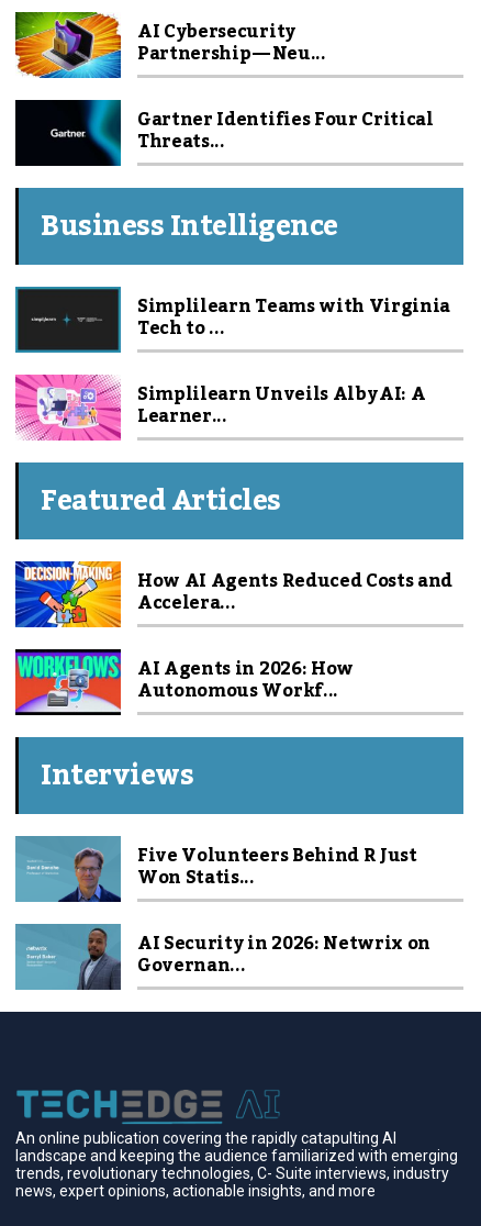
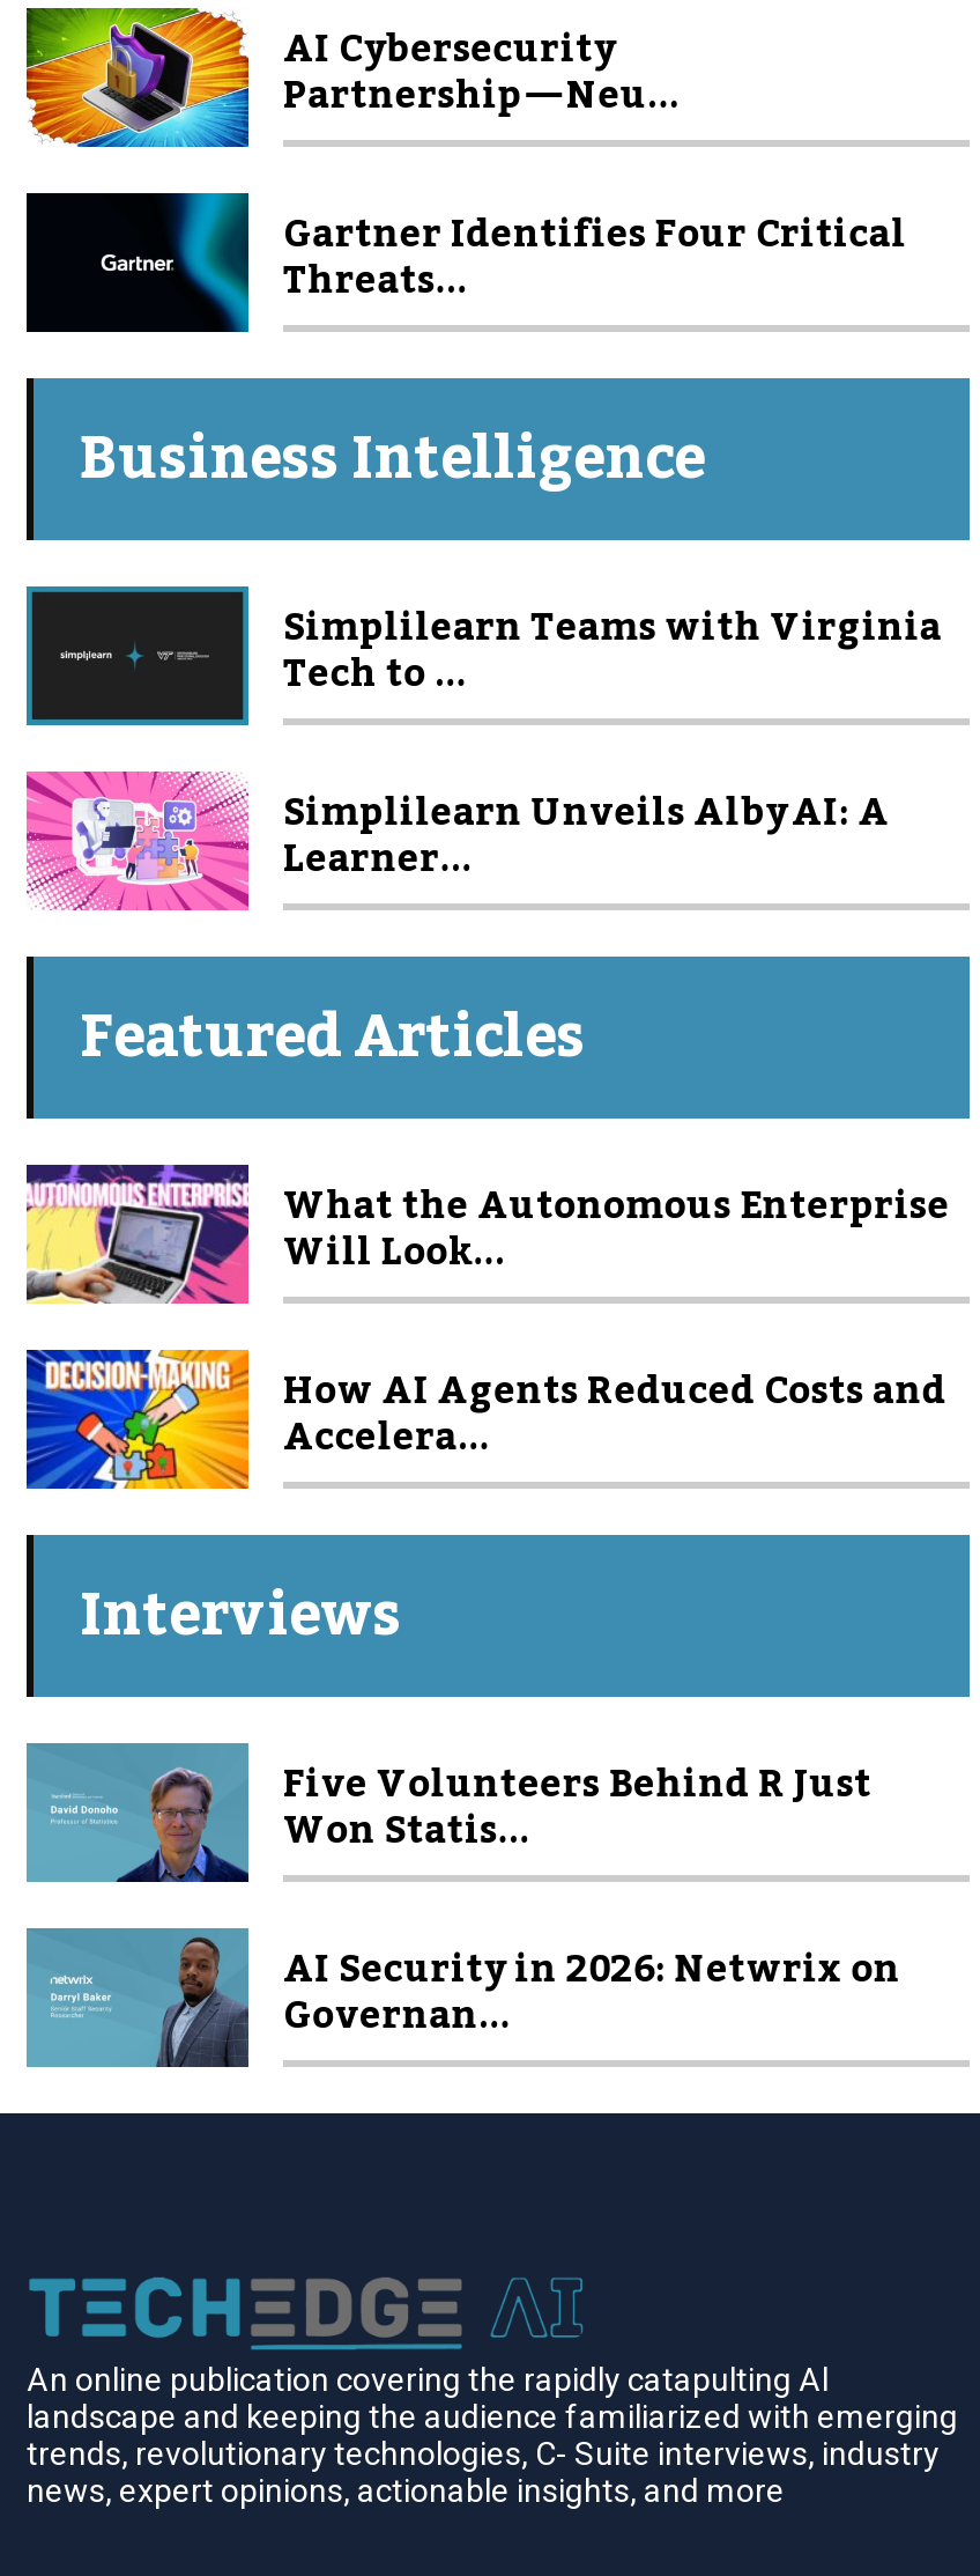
none -> [24,1162,950,1306] [image] | What the Autonomous Enterprise | Will Look...
moved [13,559,453,629] -> [22,1345,947,1493]: [image] | How AI Agents Reduced Costs and | Accelera...
[14,648,354,716] [image] | AI Agents in 2026: How | Autonomous Workf... -> none

